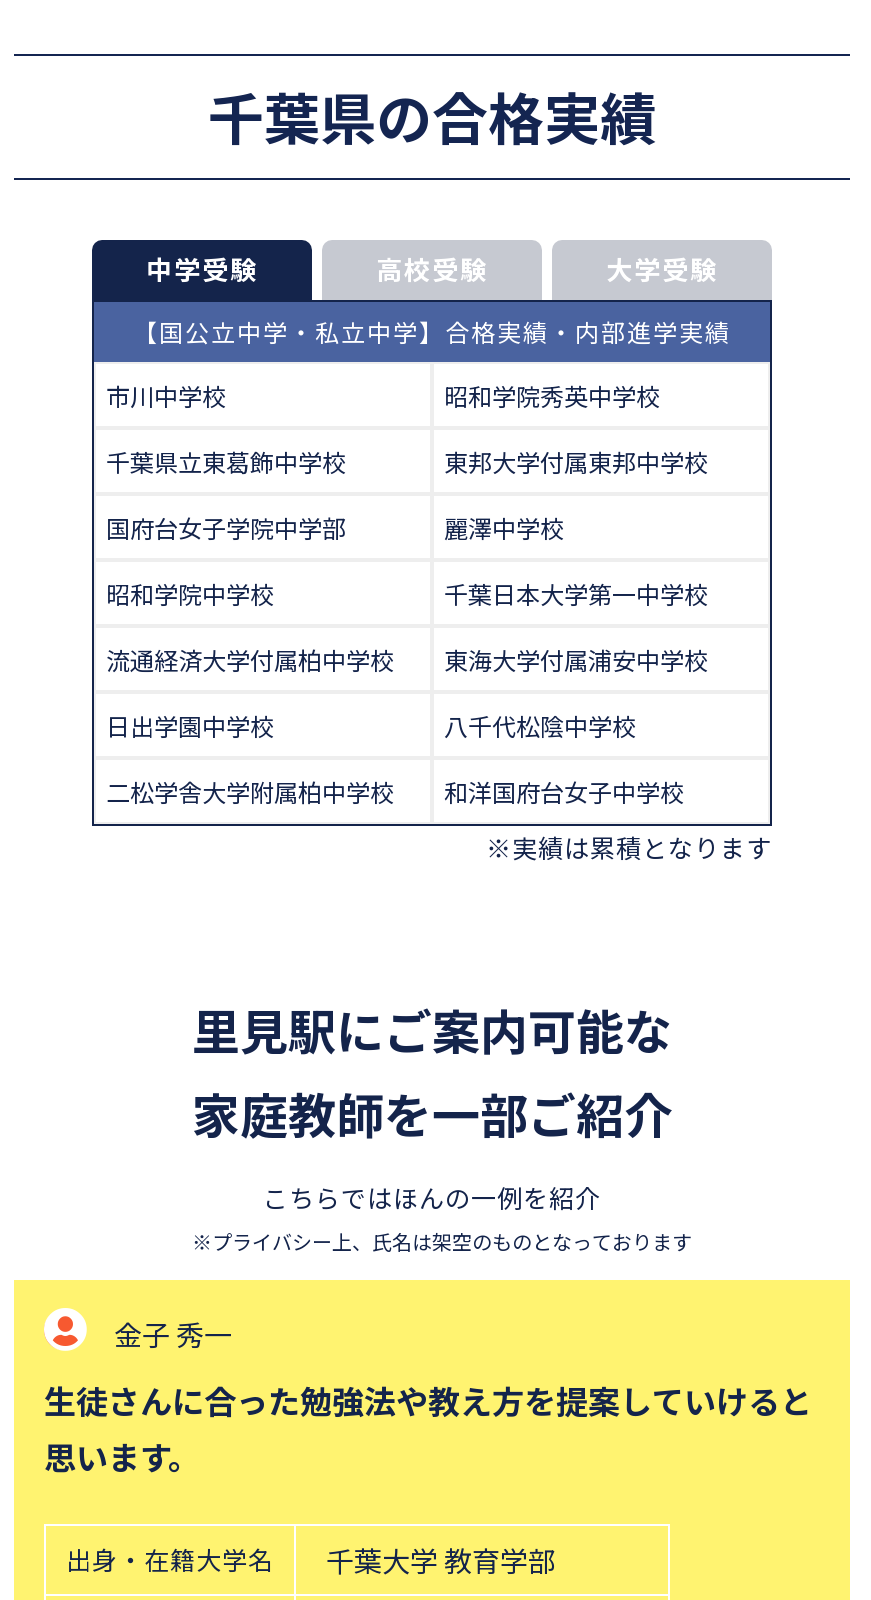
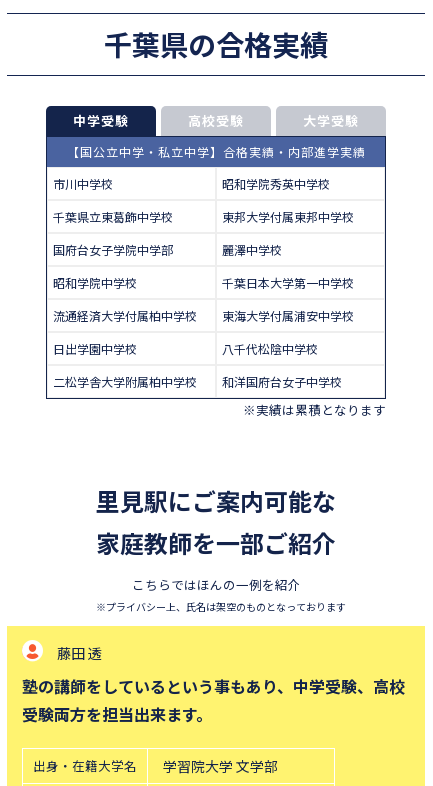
[114,1313,232,1353] 金子 秀一 -> [57,643,102,663] 藤田 透
[44,1375,812,1479] 生徒さんに合った勉強法や教え方を提案していけると | 思います。 -> [22,674,405,726] 塾の講師をしているという事もあり、中学受験、高校 | 受験両方を担当出来ます。
[326,1539,556,1579] 千葉大学 教育学部 -> [163,756,278,776] 学習院大学 文学部

